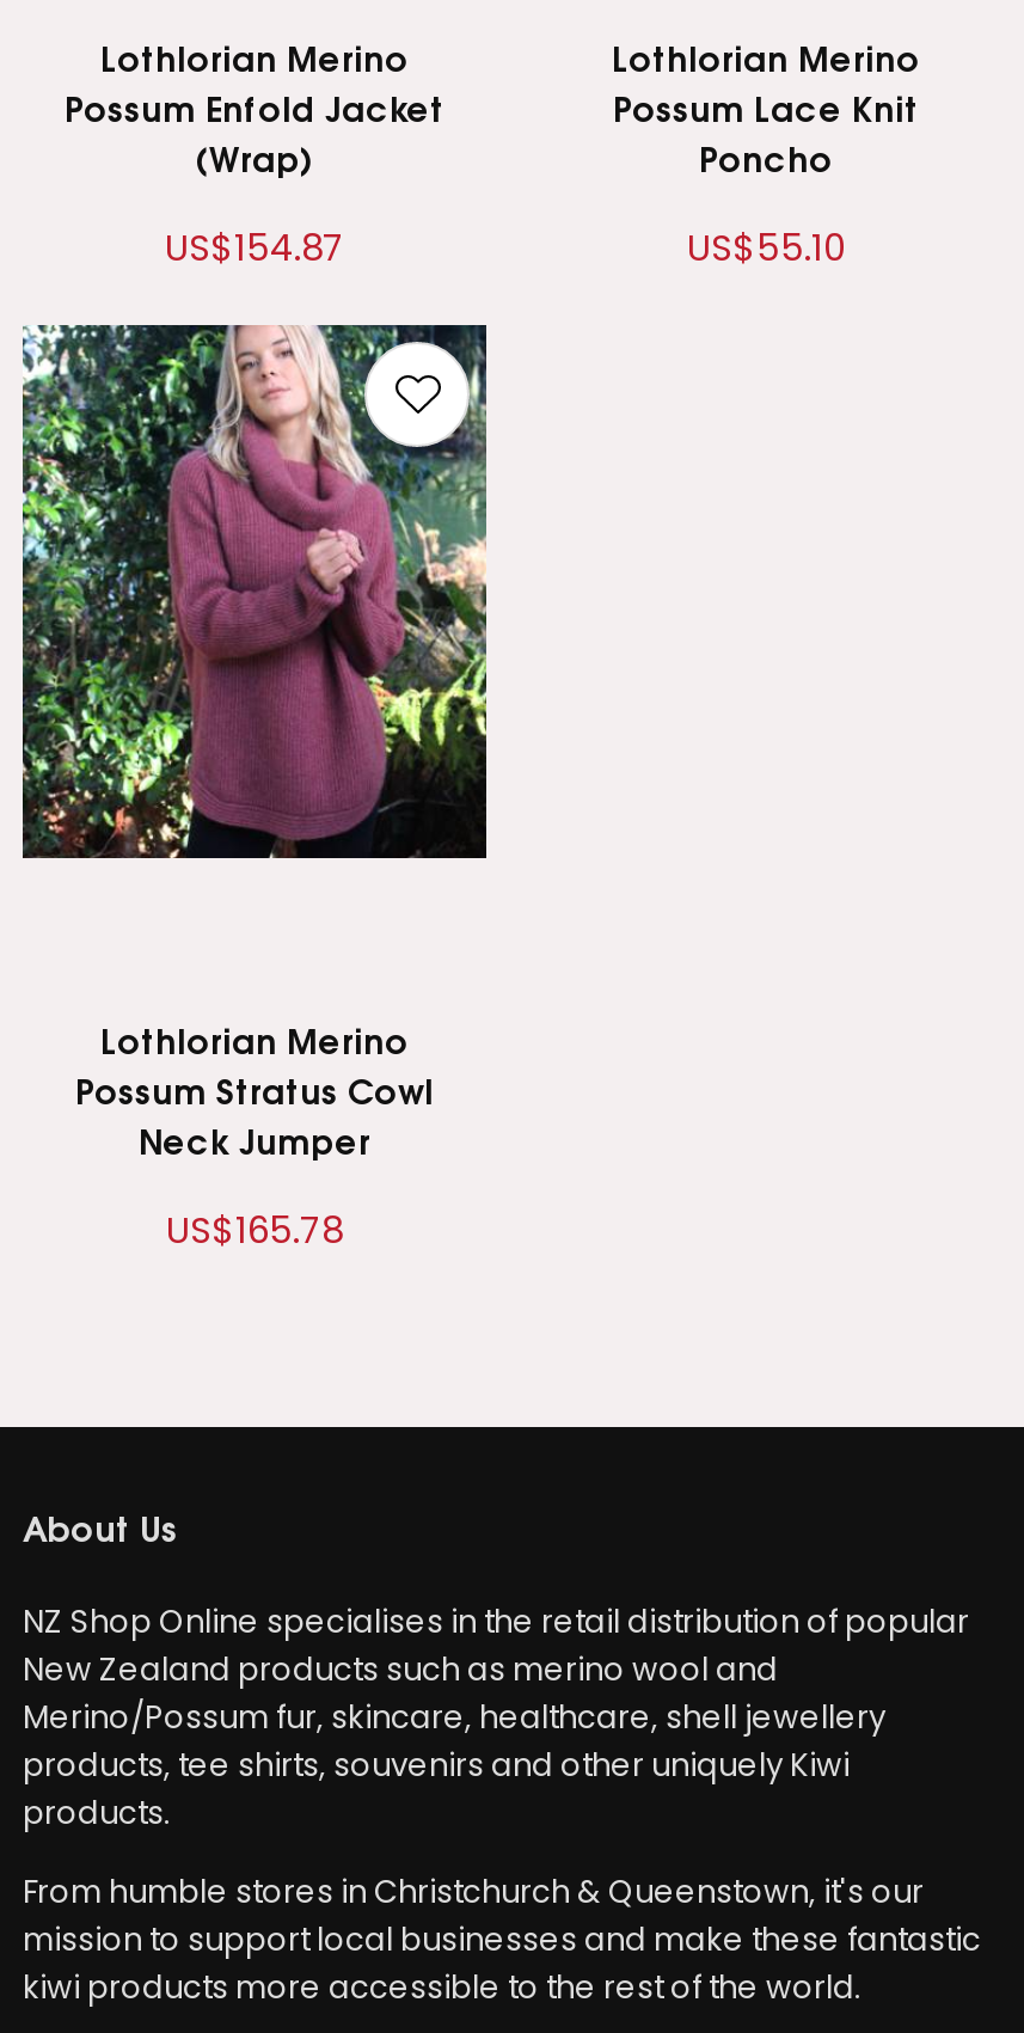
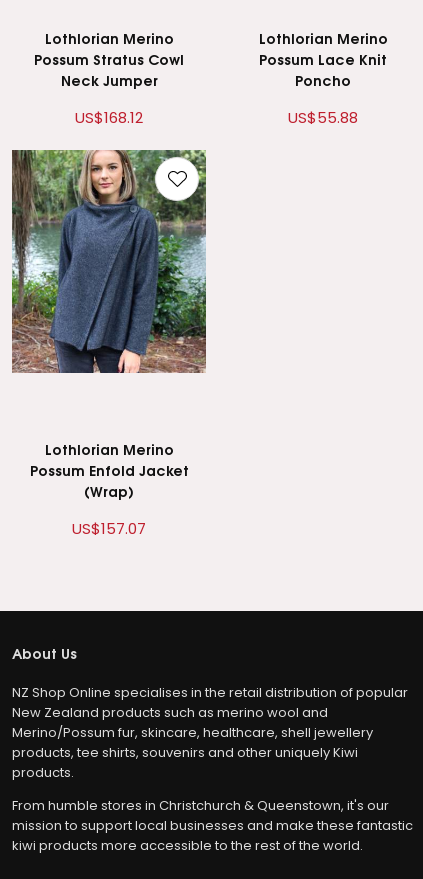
moved [65,81,444,182] -> [29,459,188,501]: Possum Enfold Jacket | (Wrap)
[165,222,344,273] US$154.87 -> [75,107,143,128] US$168.12
[687,222,845,273] US$55.10 -> [288,107,358,128] US$55.88
[20,323,489,861] [image] -> [11,149,207,374] [image]
moved [75,1064,434,1164] -> [34,48,184,90]: Possum Stratus Cowl | Neck Jumper
[166,1205,343,1255] US$165.78 -> [72,518,146,539] US$157.07

